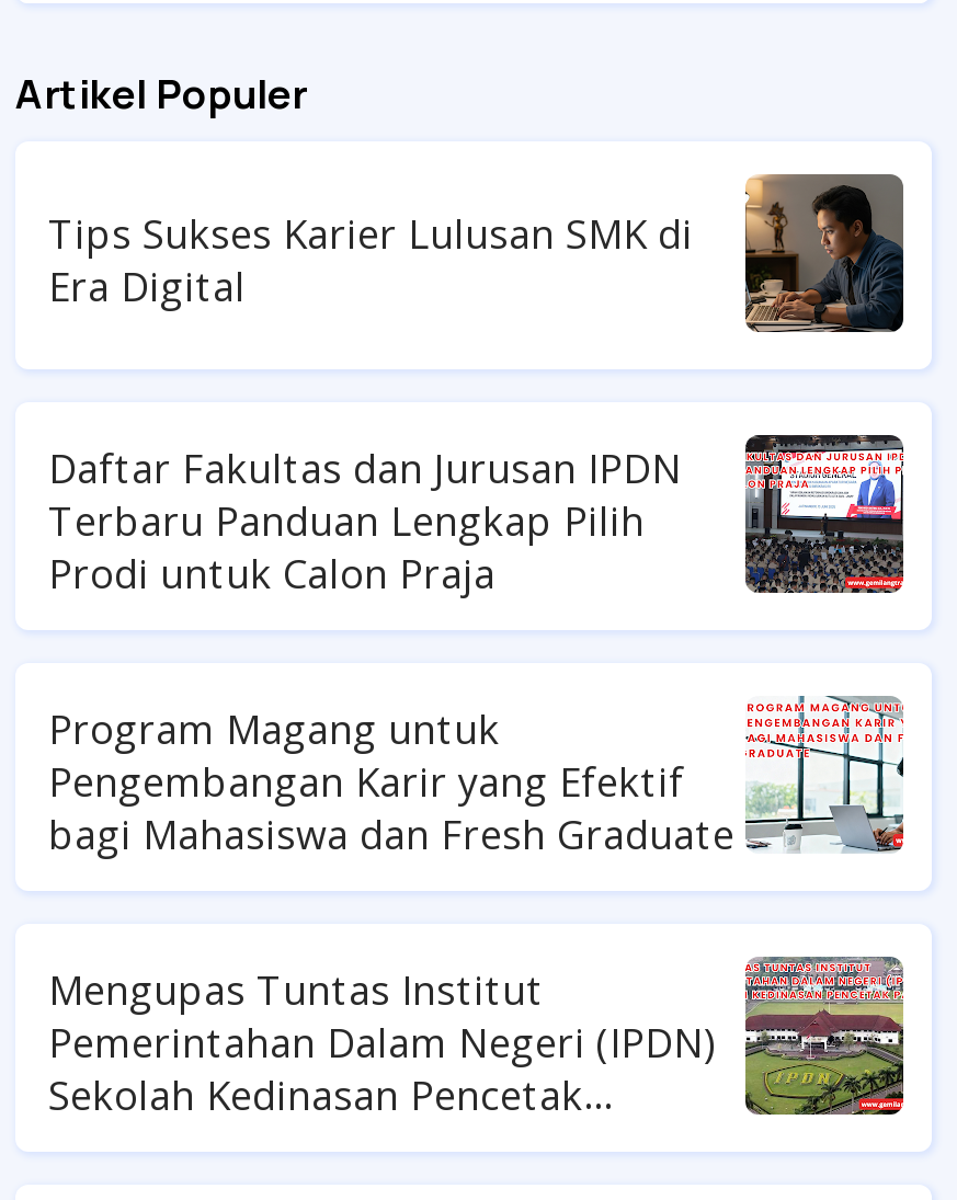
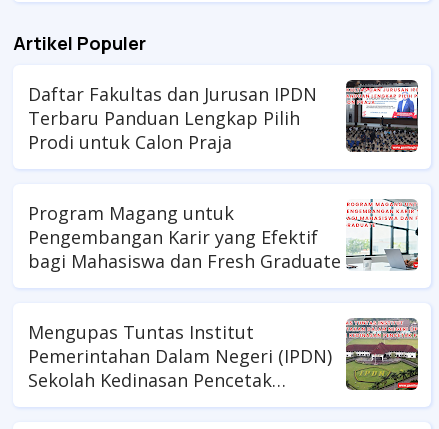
[48,173,905,333] [image] | Tips Sukses Karier Lulusan SMK di | Era Digital -> none

